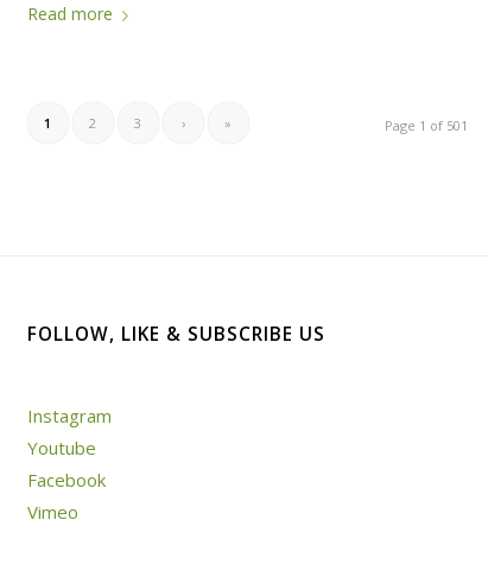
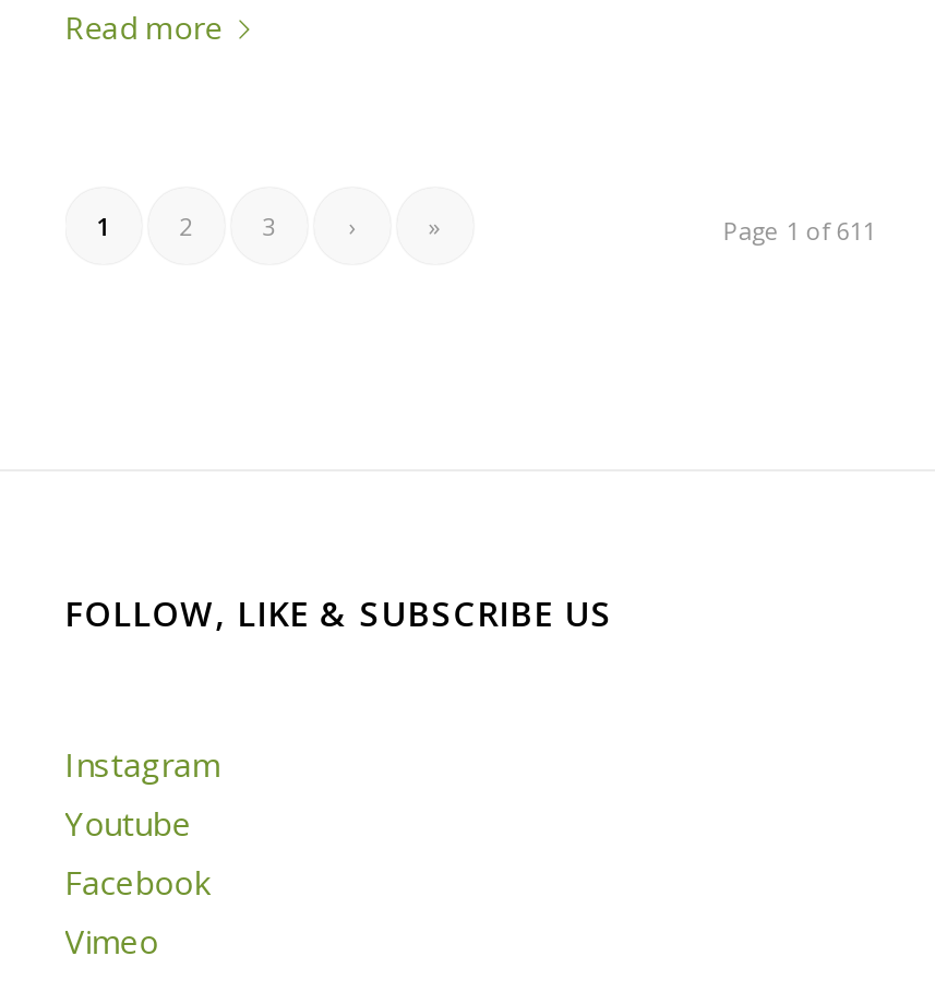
[385,116,468,134] Page 1 of 501 -> [723,214,876,247] Page 1 of 611

